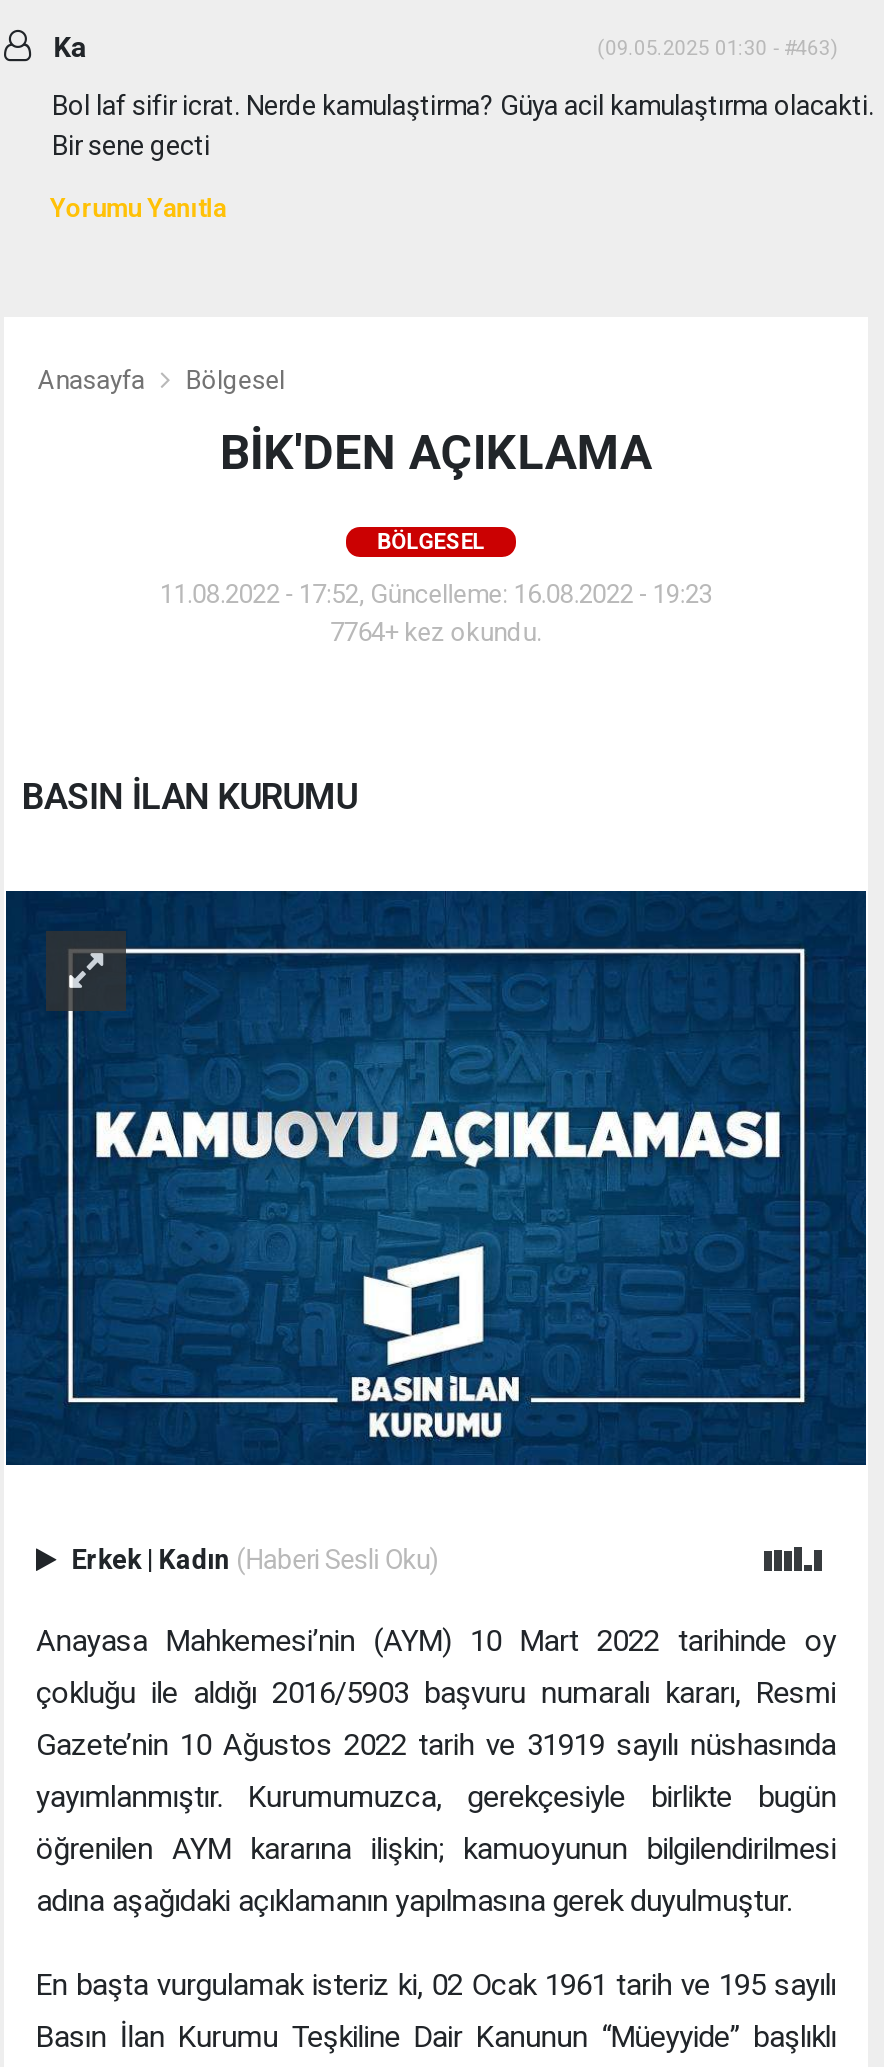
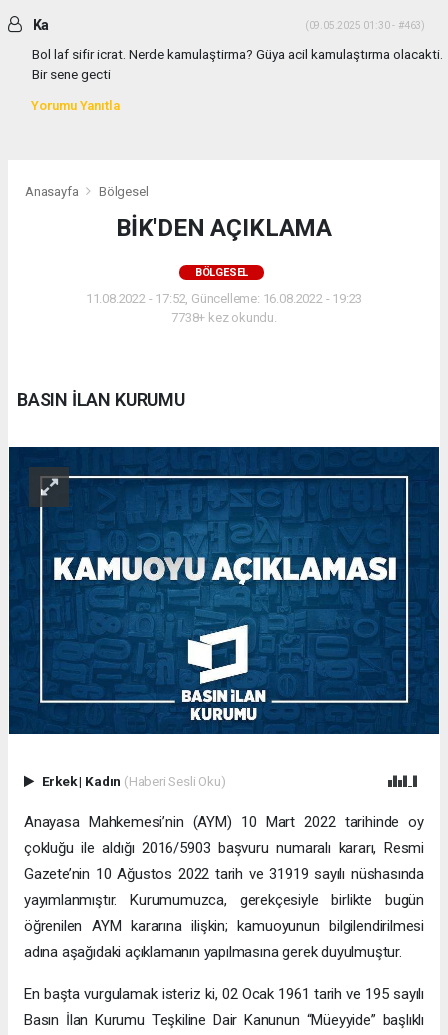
[330,617,542,647] 7764+ kez okundu. -> [171,310,277,325] 7738+ kez okundu.

